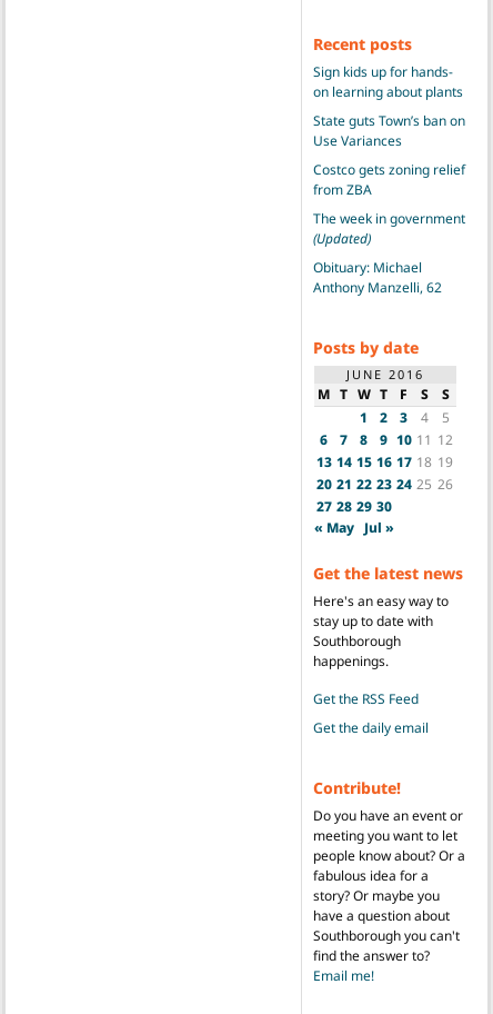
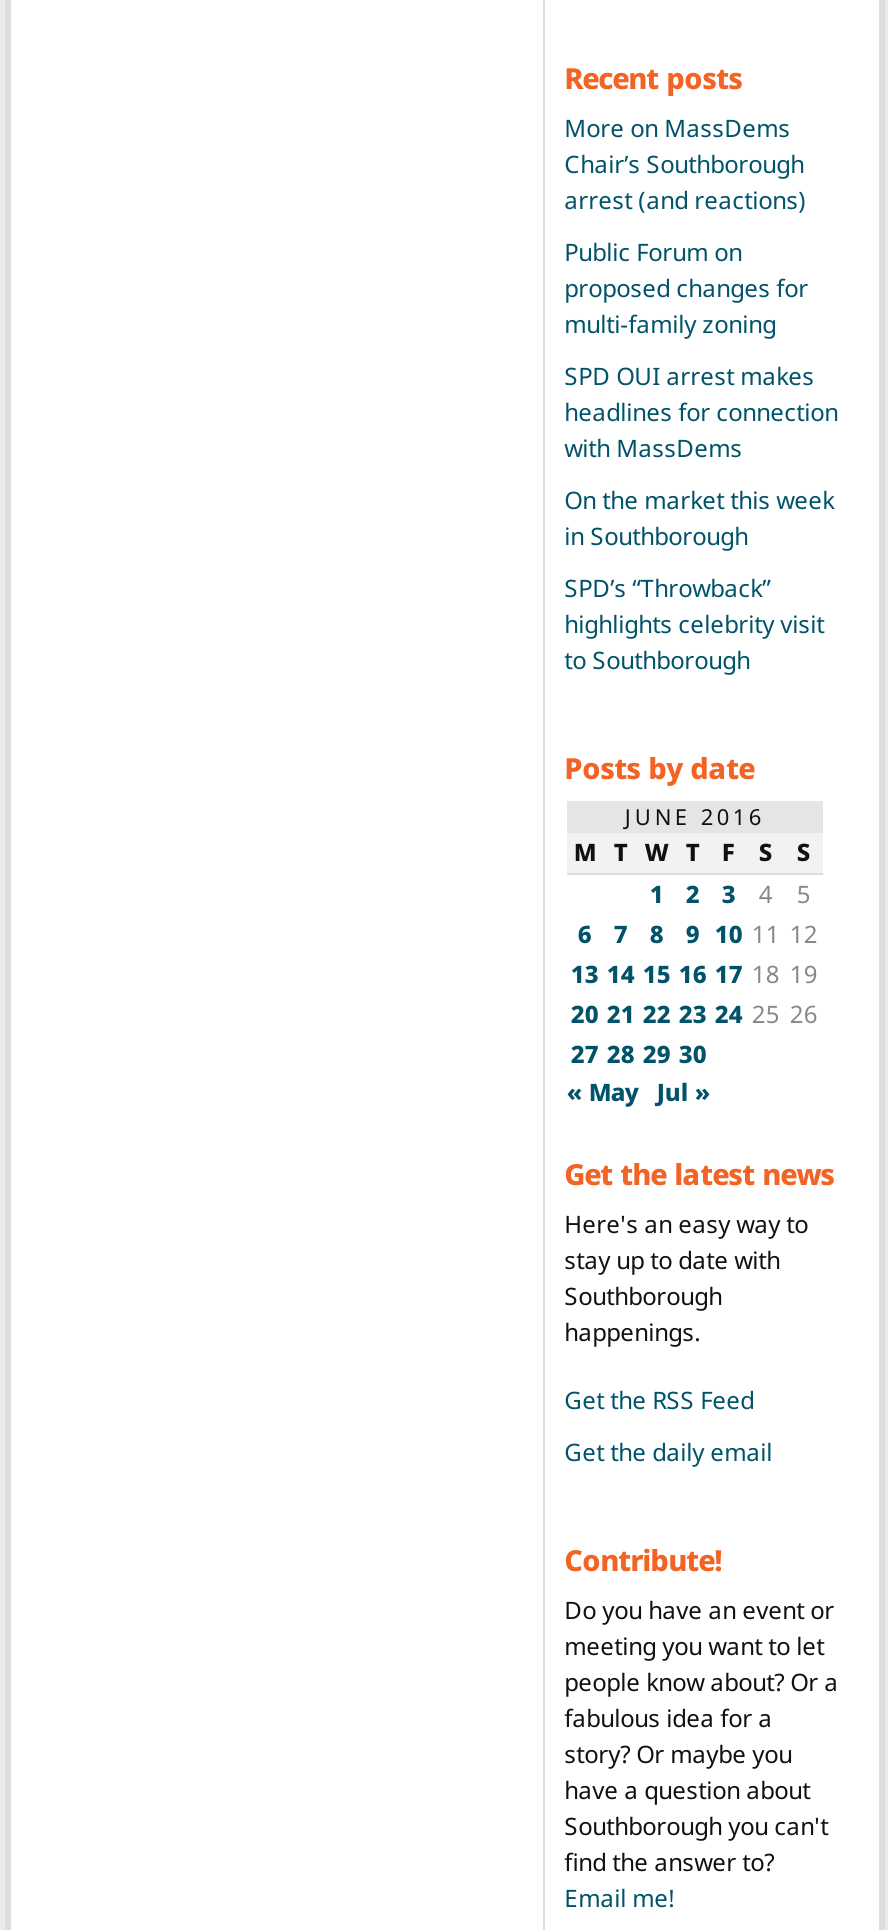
[313,63,463,102] Sign kids up for hands- | on learning about plants -> [564,111,806,217] More on MassDems | Chair’s Southborough | arrest (and reactions)
[313,112,465,150] State guts Town’s ban on | Use Variances -> [564,235,808,341] Public Forum on | proposed changes for | multi-family zoning
[313,160,465,199] Costco gets zoning relief | from ZBA -> [564,359,838,465] SPD OUI arrest makes | headlines for connection | with MassDems
[313,209,465,248] The week in government | (Updated) -> [564,483,834,553] On the market this week | in Southborough
[313,258,441,297] Obituary: Michael | Anthony Manzelli, 62 -> [564,571,824,677] SPD’s “Throwback” | highlights celebrity visit | to Southborough

